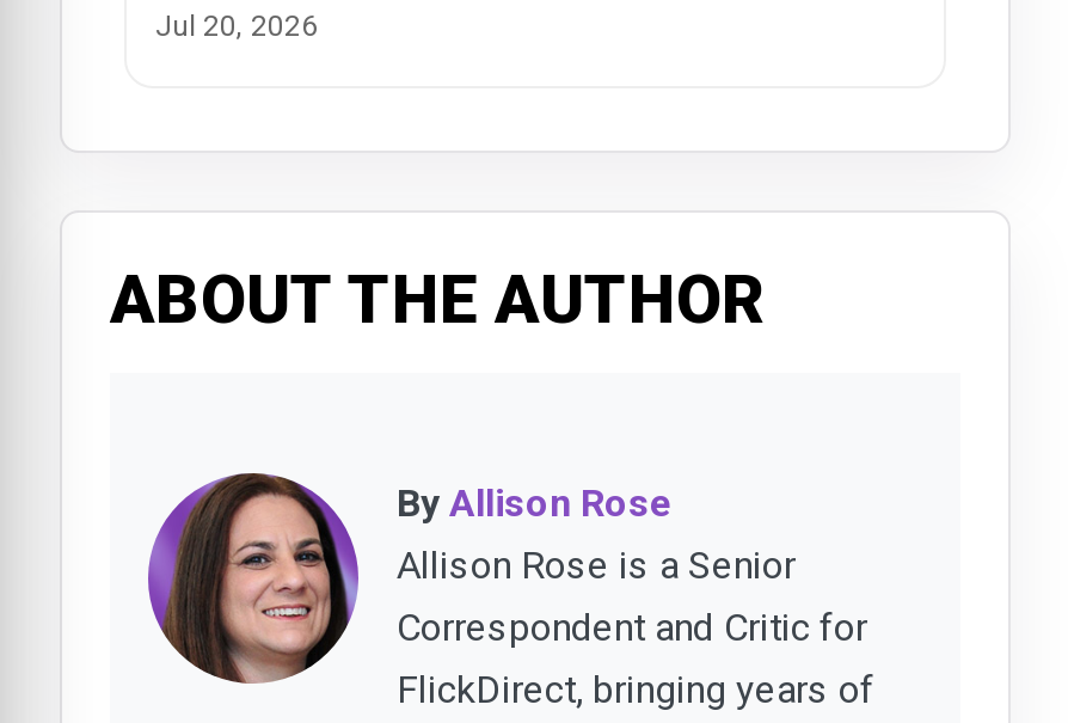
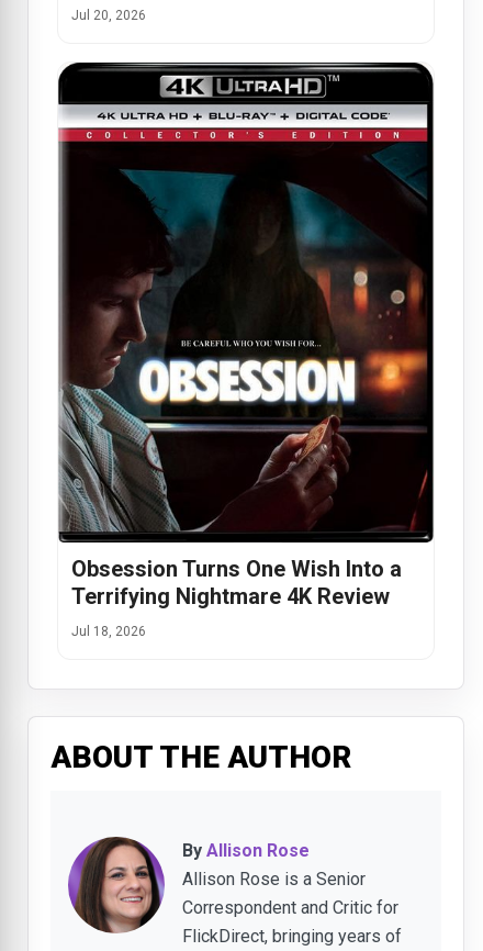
none -> [57,61,435,639] [image] | Obsession Turns One Wish Into a | Terrifying Nightmare 4K Review | Jul 18, 2026

